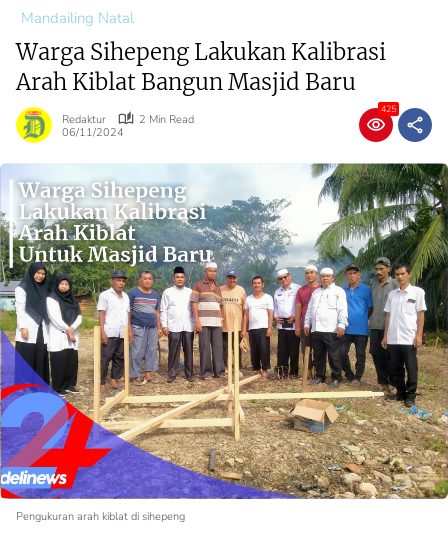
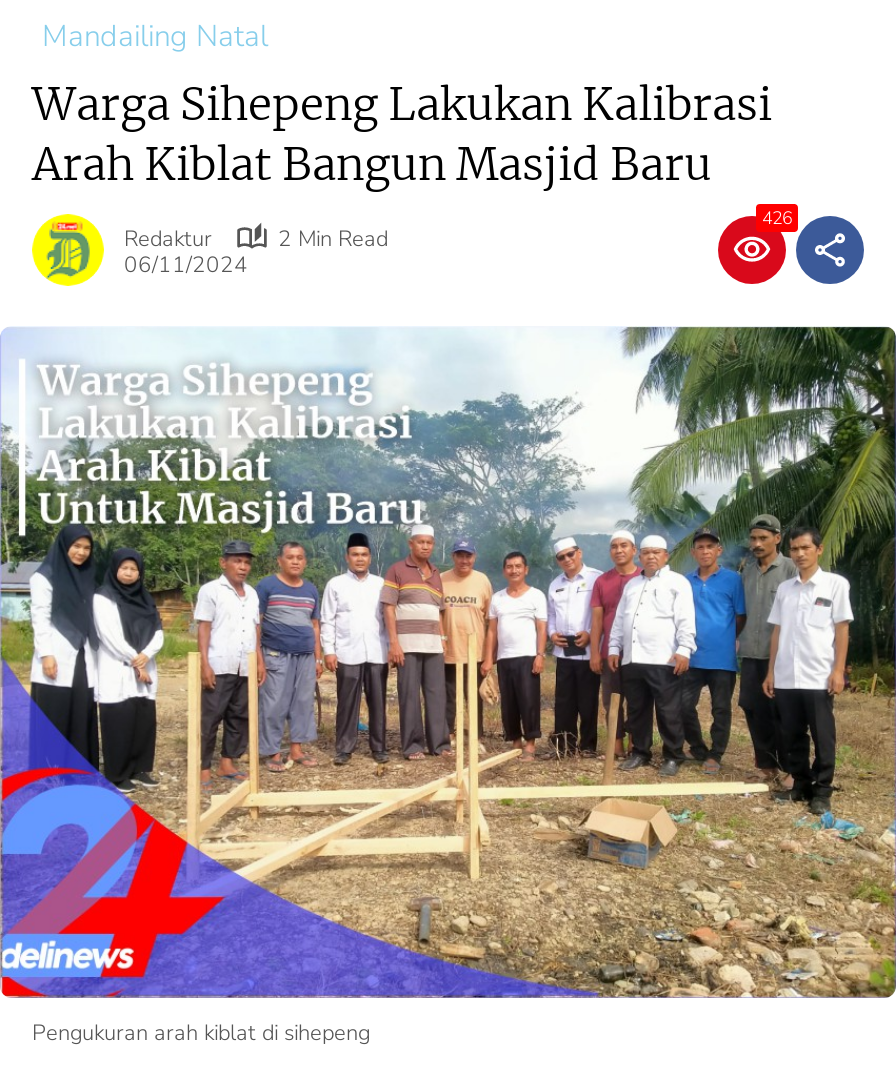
[381,102,396,114] 425 -> [762,205,792,229] 426

